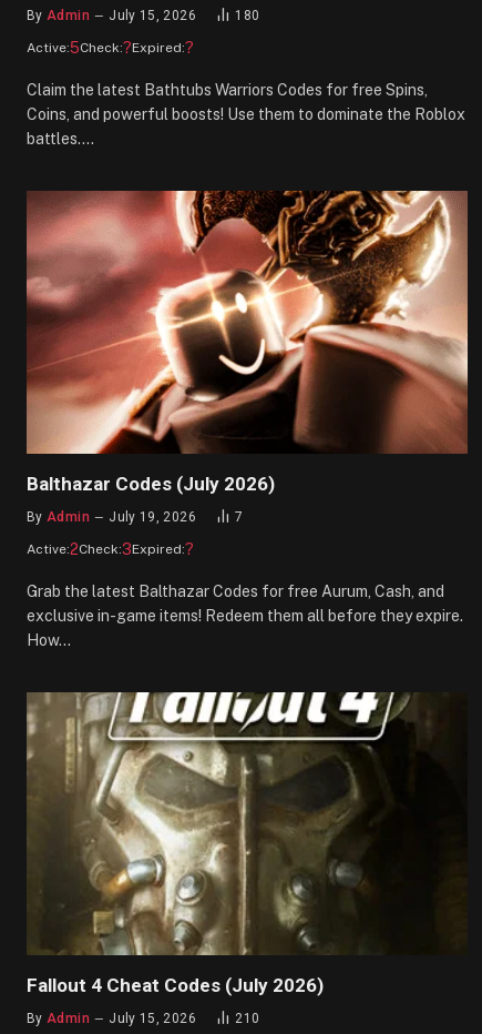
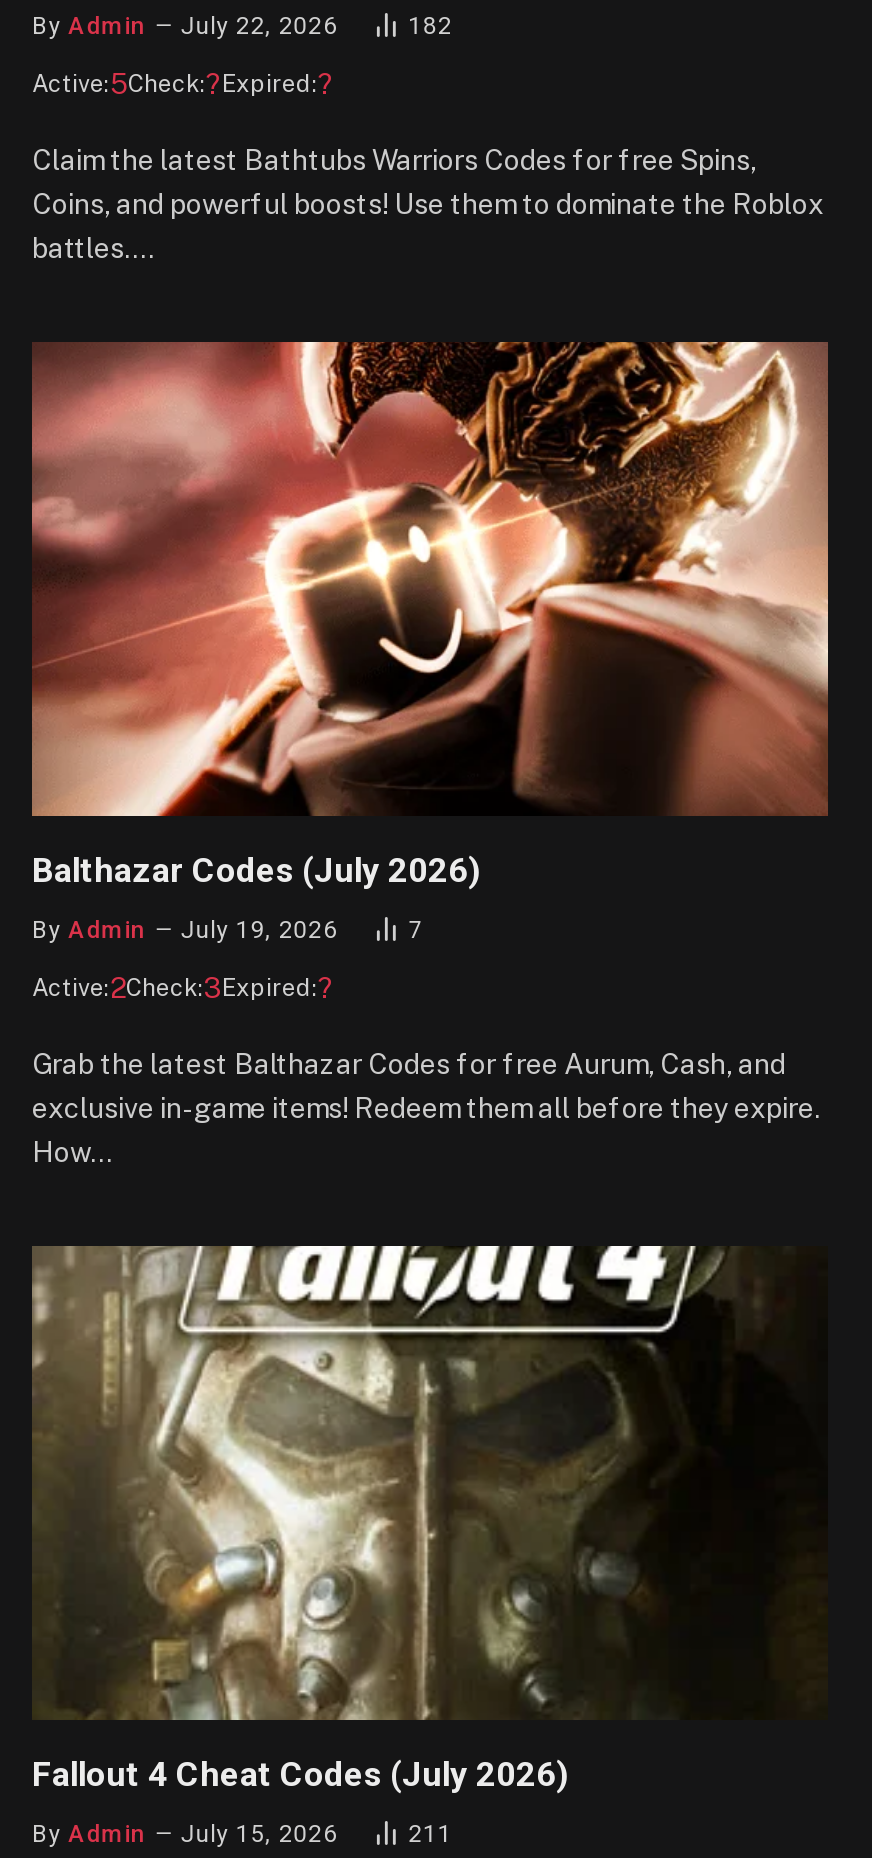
[27,8,196,24] By Admin July 15, 2026 -> [32,12,338,40] By Admin July 22, 2026
[235,8,260,24] 180 -> [408,12,453,40] 182
[235,1011,260,1026] 210 -> [408,1820,453,1848] 211

